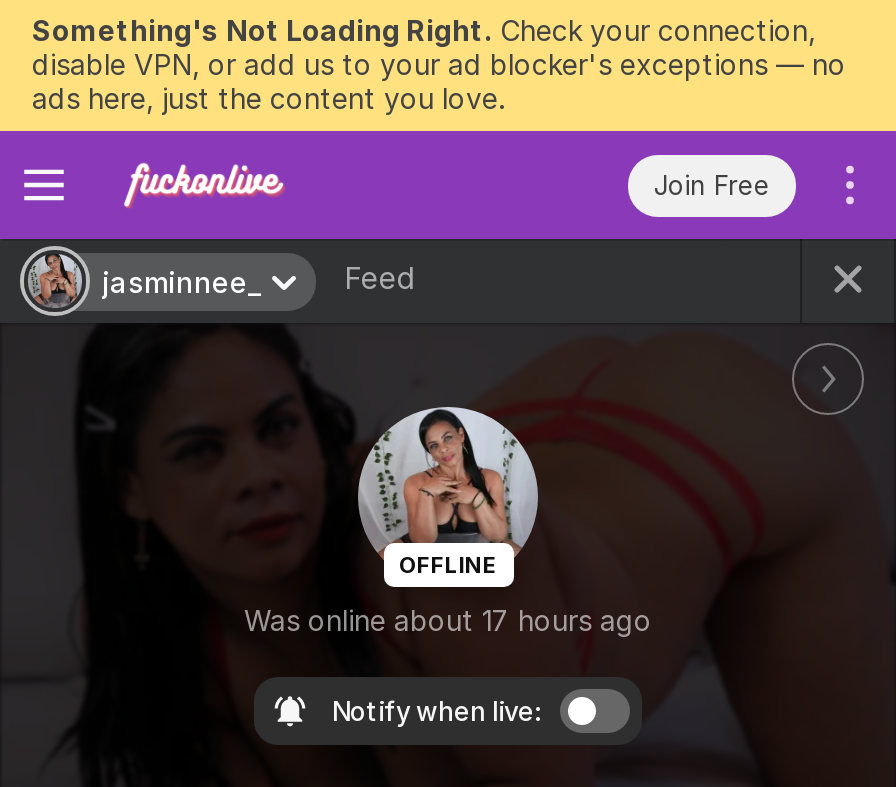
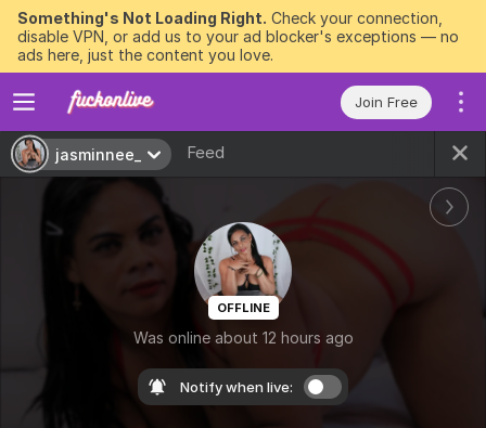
[244,602,652,636] Was online about 17 hours ago -> [133,328,353,346] Was online about 12 hours ago

